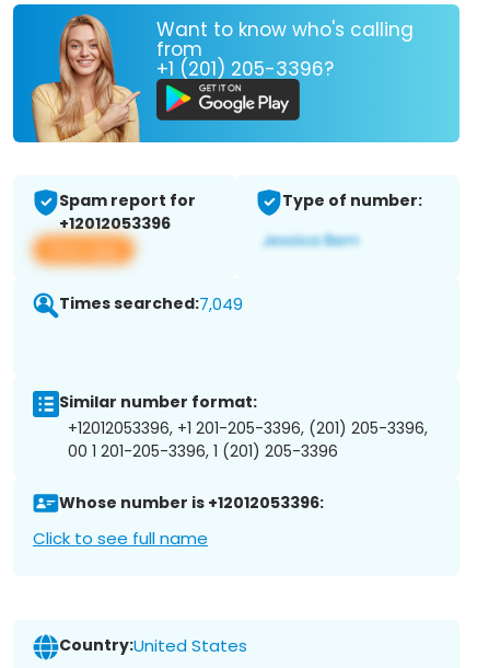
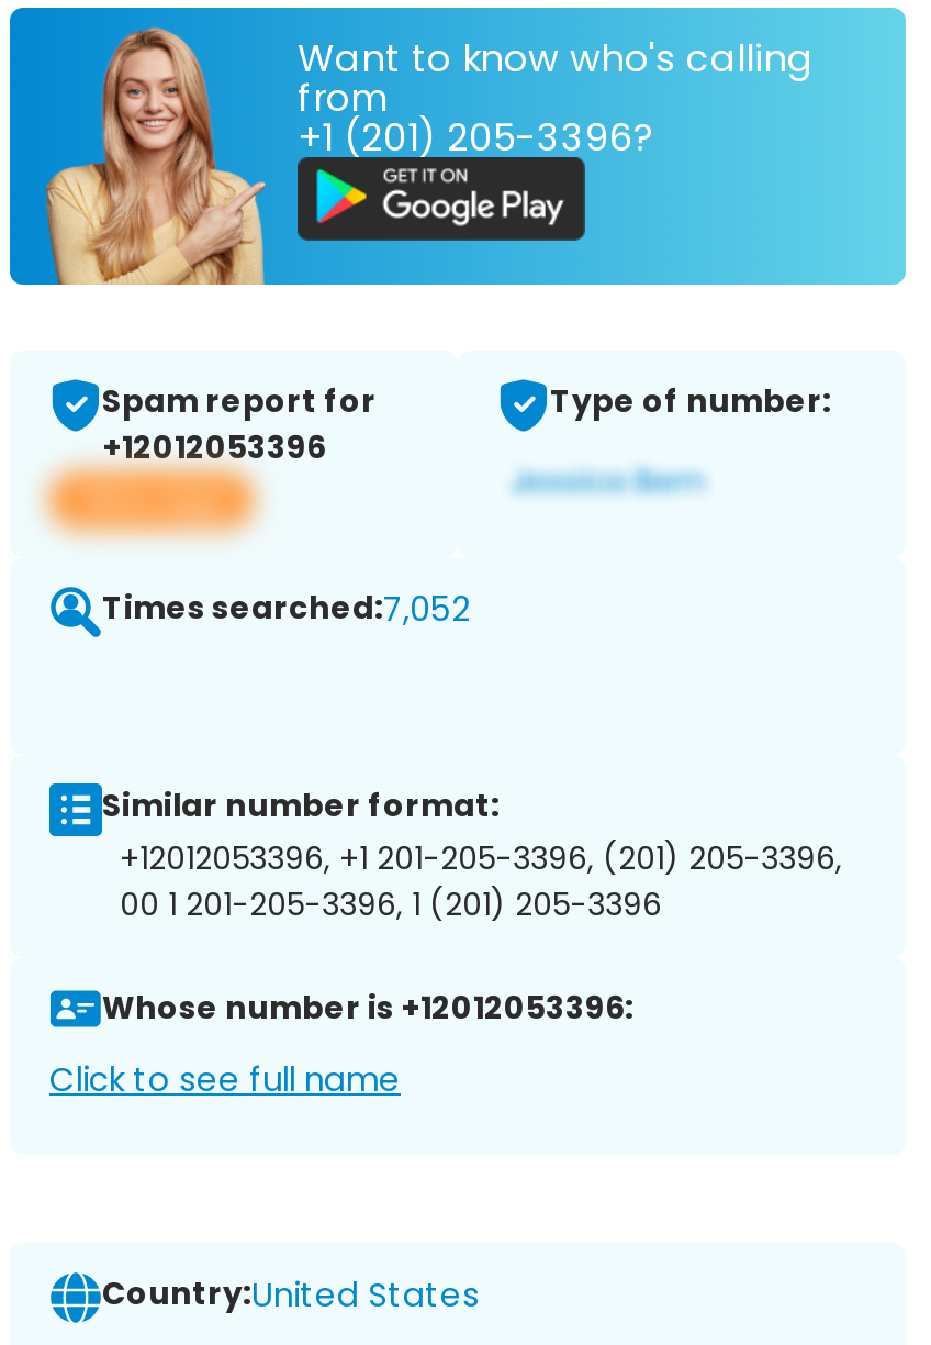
[59,292,243,315] Times searched:7,049 -> [102,586,469,632] Times searched:7,052

